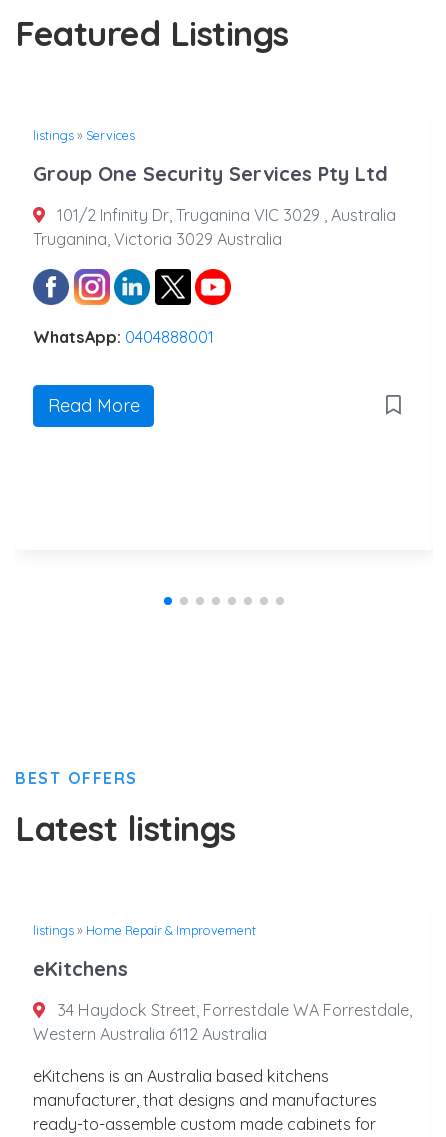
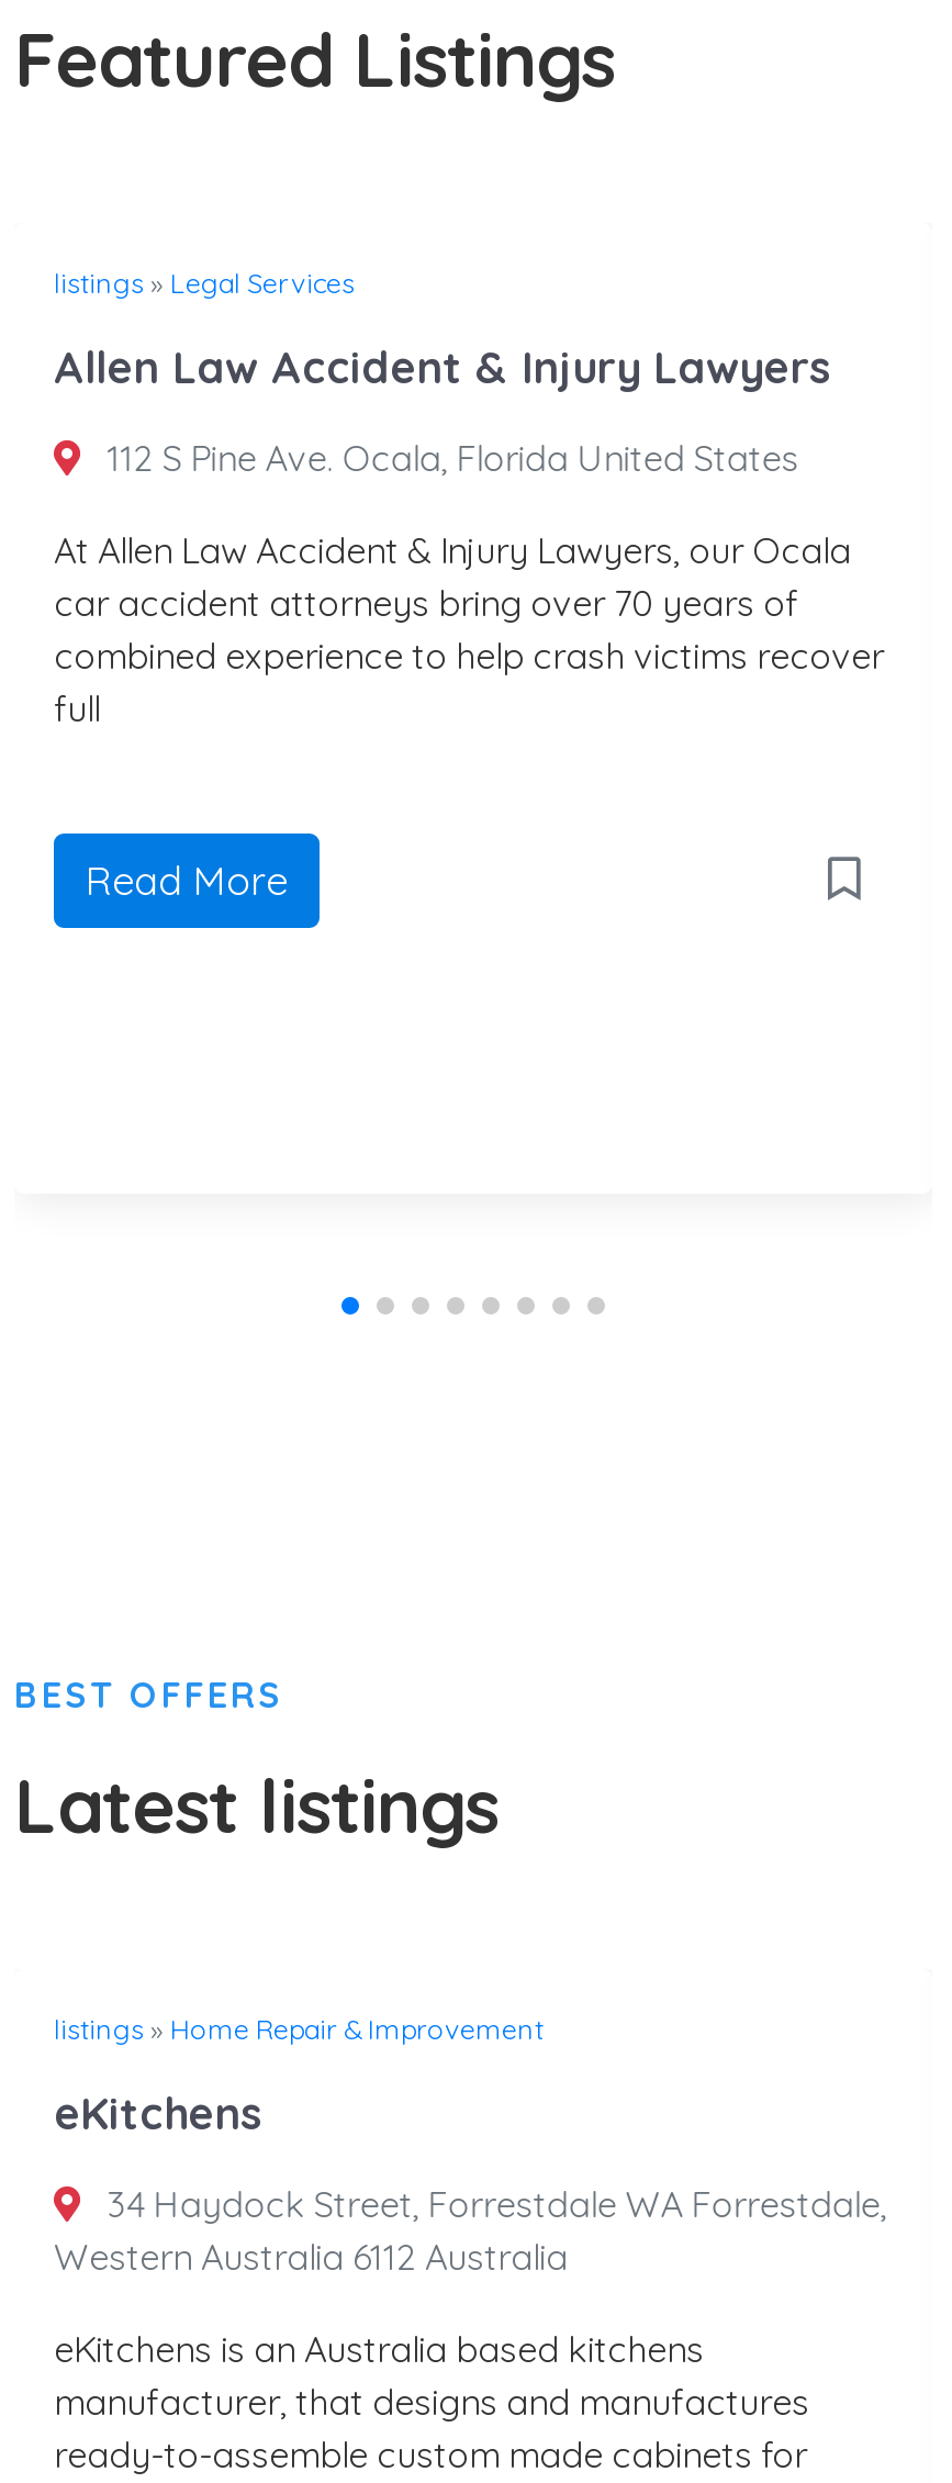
[33,127,135,143] listings» Services -> [54,265,355,300] listings» Legal Services
[33,161,388,186] Group One Security Services Pty Ltd -> [54,340,831,394] Allen Law Accident & Injury Lawyers
[33,205,396,249] 101/2 Infinity Dr, Truganina VIC 3029 , Australia | Truganina, Victoria 3029 Australia -> [98,436,799,480] 112 S Pine Ave. Ocala, Florida United States
[33,327,214,347] WhatsApp: 0404888001 -> [54,528,884,731] At Allen Law Accident & Injury Lawyers, our Ocala | car accident attorneys bring over 70 years of | combined experience to help crash victims recover | full

